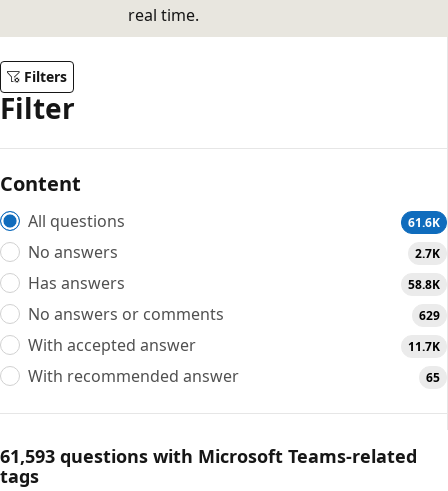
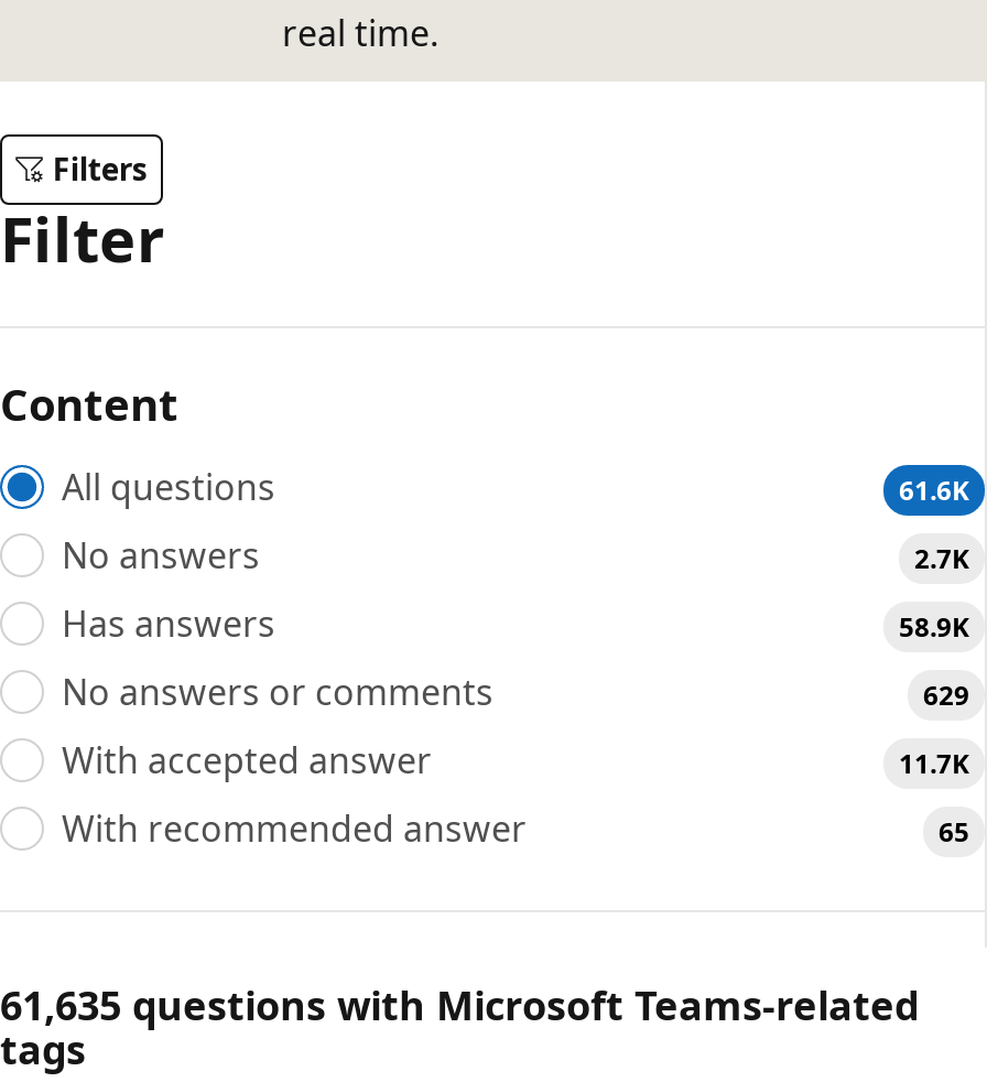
[408,275,440,292] 58.8K -> [899,607,969,645] 58.9K
[0,443,417,467] 61,593 questions with Microsoft Teams-related -> [0,977,919,1030] 61,635 questions with Microsoft Teams-related

